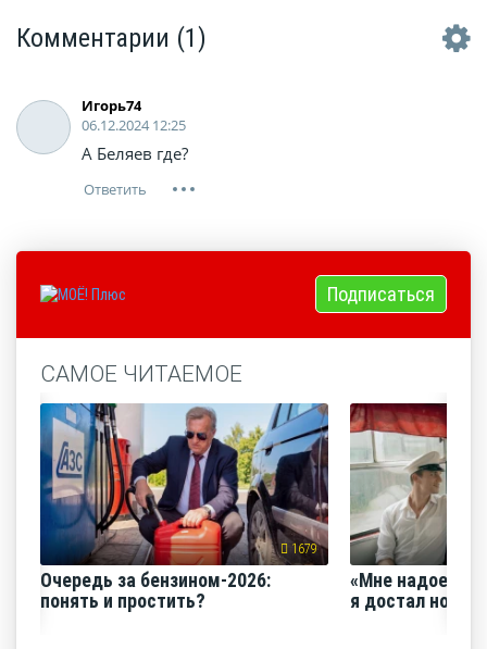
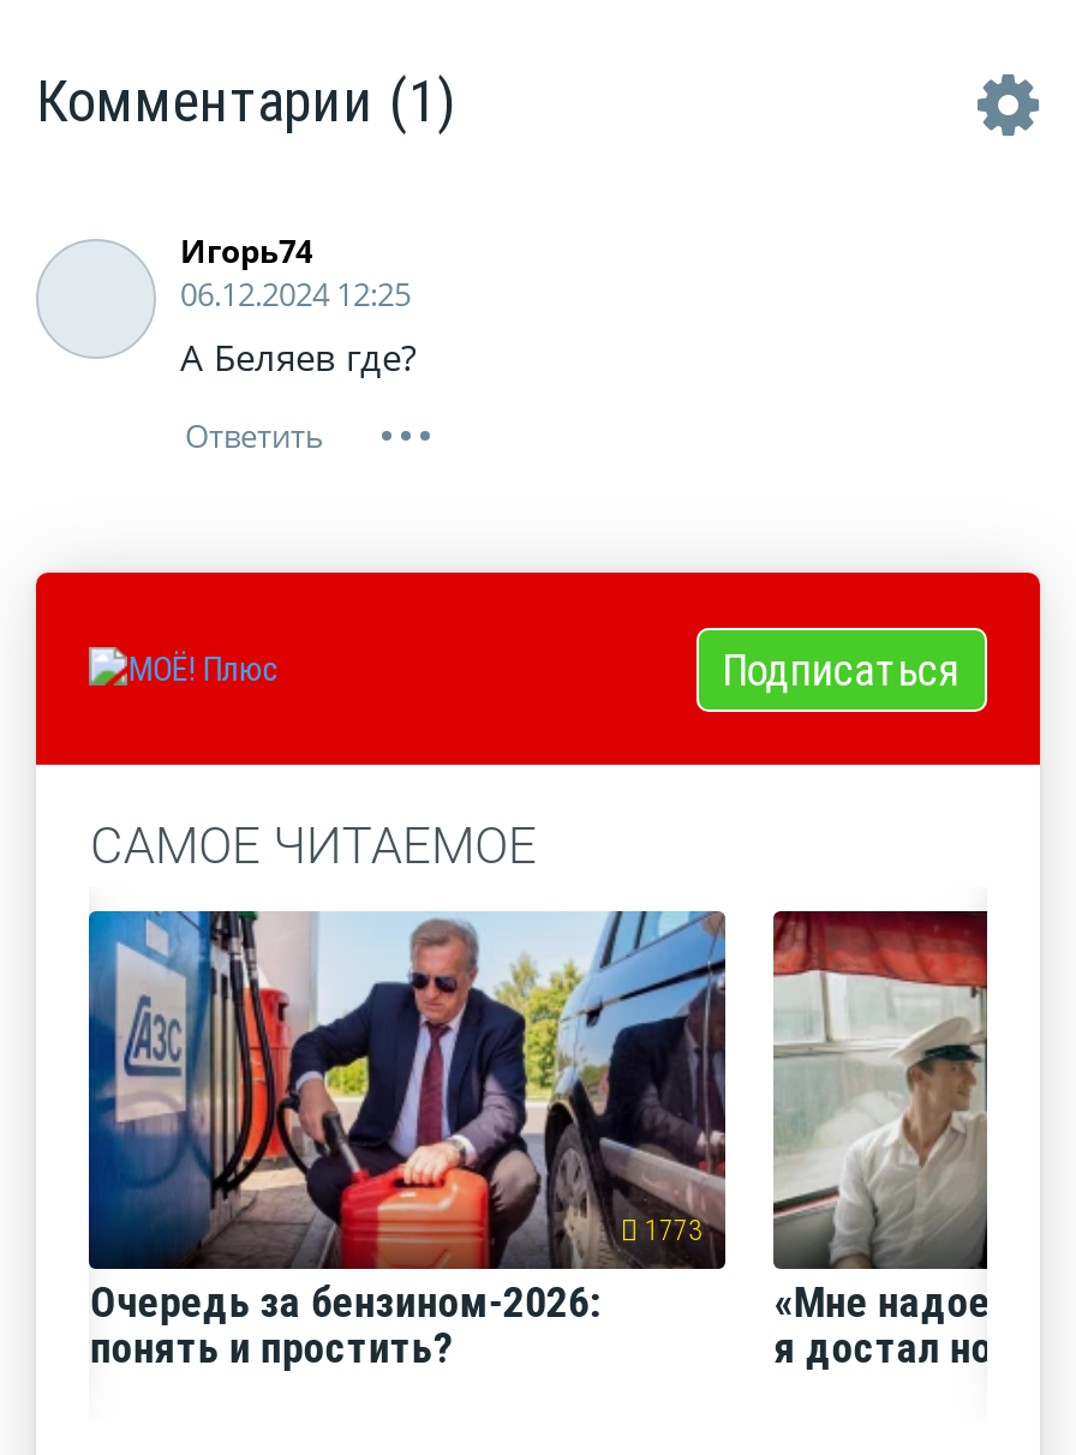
[289,541,318,556] 1679 -> [637,1214,702,1248] 1773

